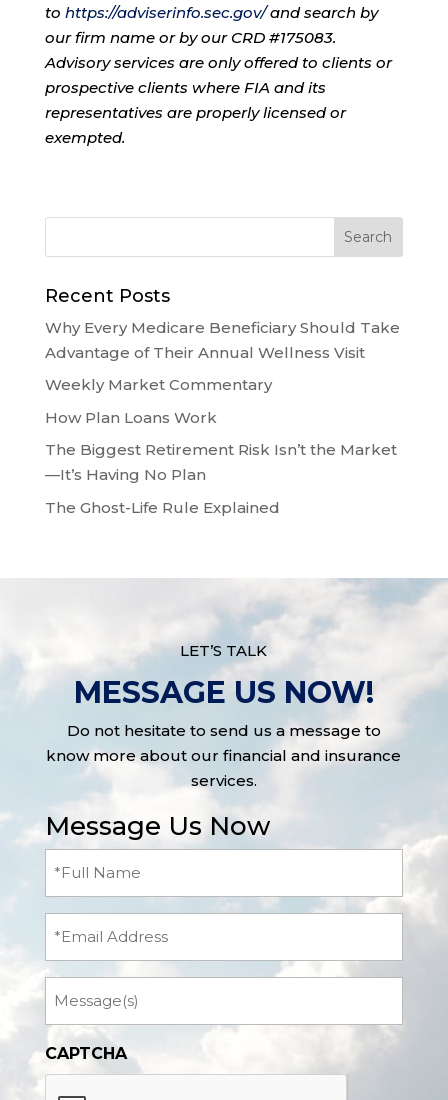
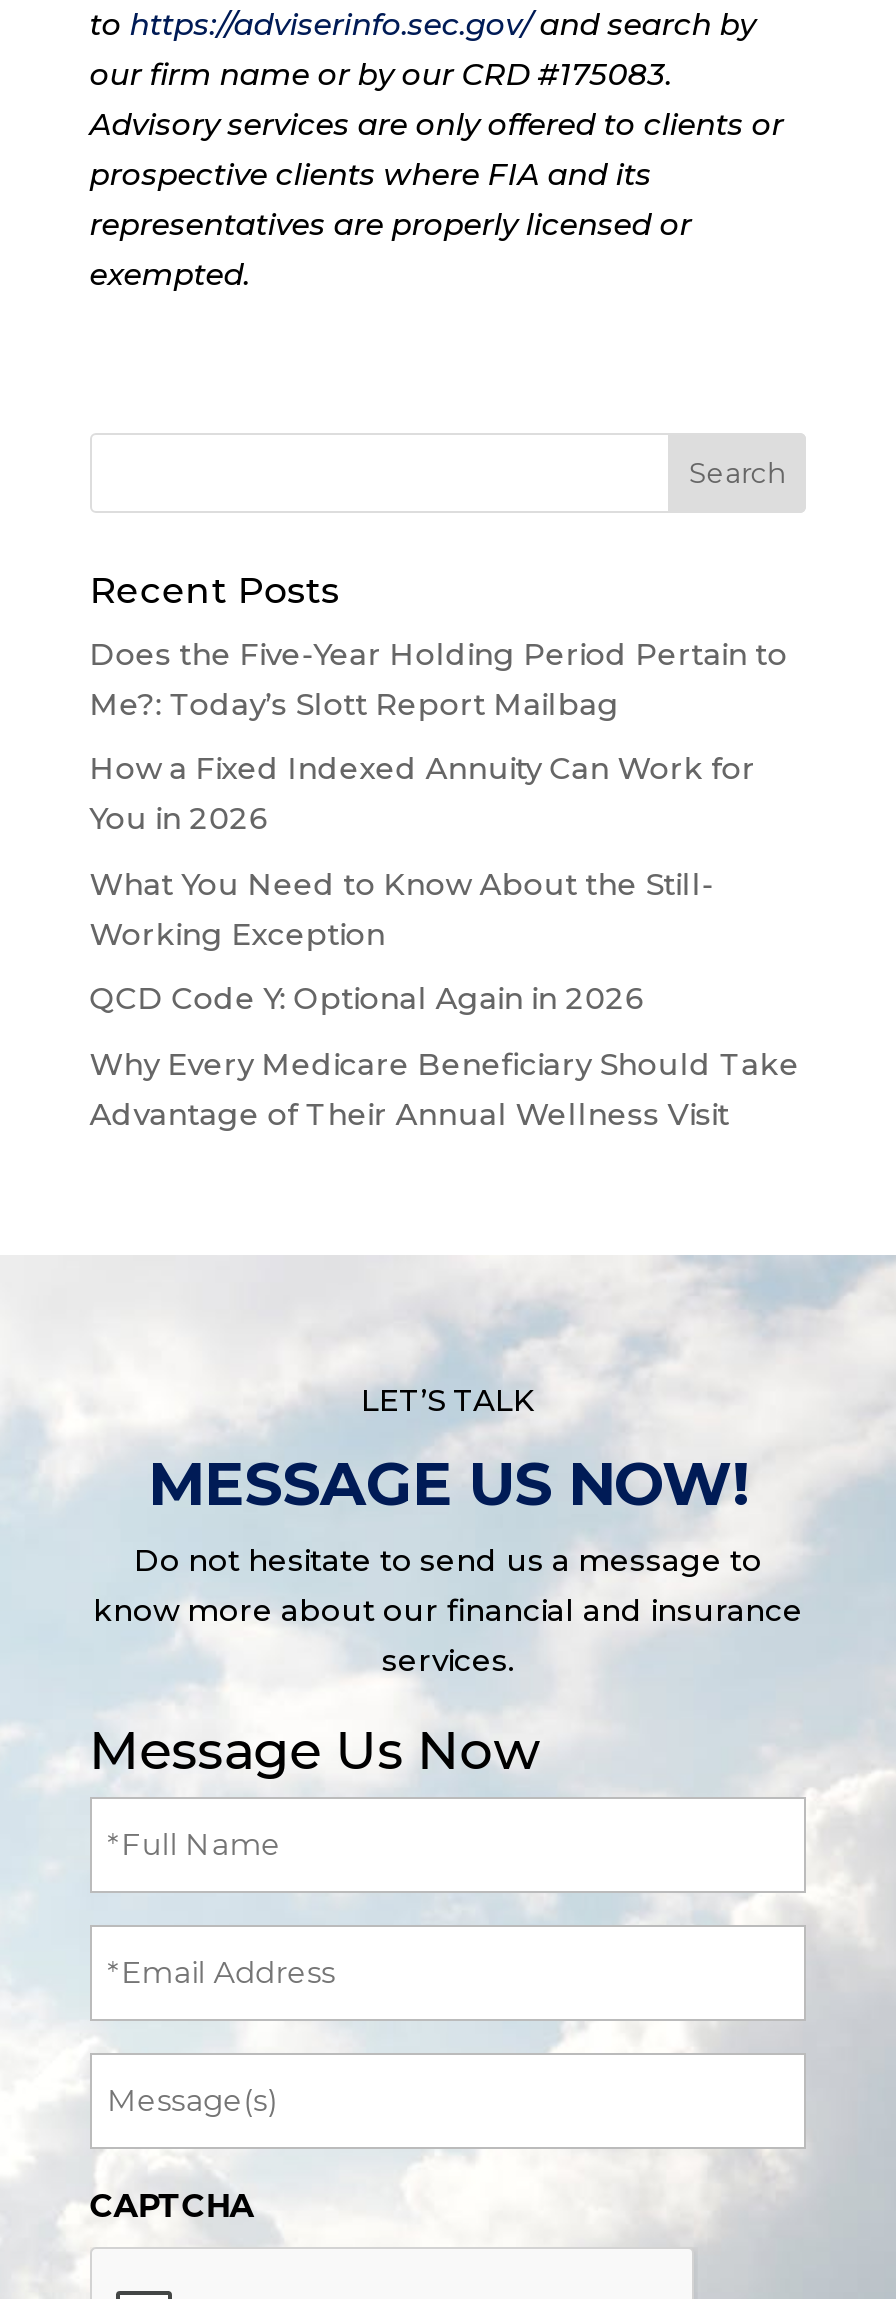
none -> [90,635,788,1018] Does the Five-Year Holding Period Pertain to | Me?: Today’s Slott Report Mailbag | How a Fixed Indexed Annuity Can Work for | You in 2026 | What You Need to Know About the Still- | Working Exception | QCD Code Y: Optional Again in 2026
moved [45,318,400,362] -> [90,1045,800,1133]: Why Every Medicare Beneficiary Should Take | Advantage of Their Annual Wellness Visit
[45,375,397,517] Weekly Market Commentary | How Plan Loans Work | The Biggest Retirement Risk Isn’t the Market | —It’s Having No Plan | The Ghost-Life Rule Explained -> none

